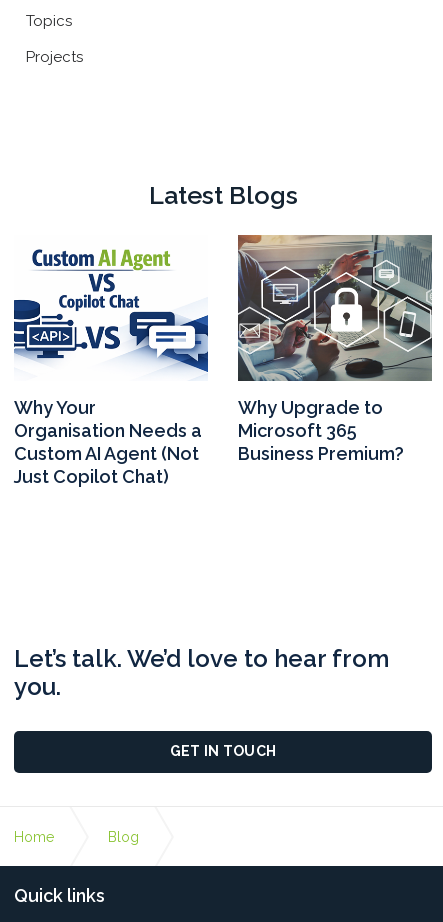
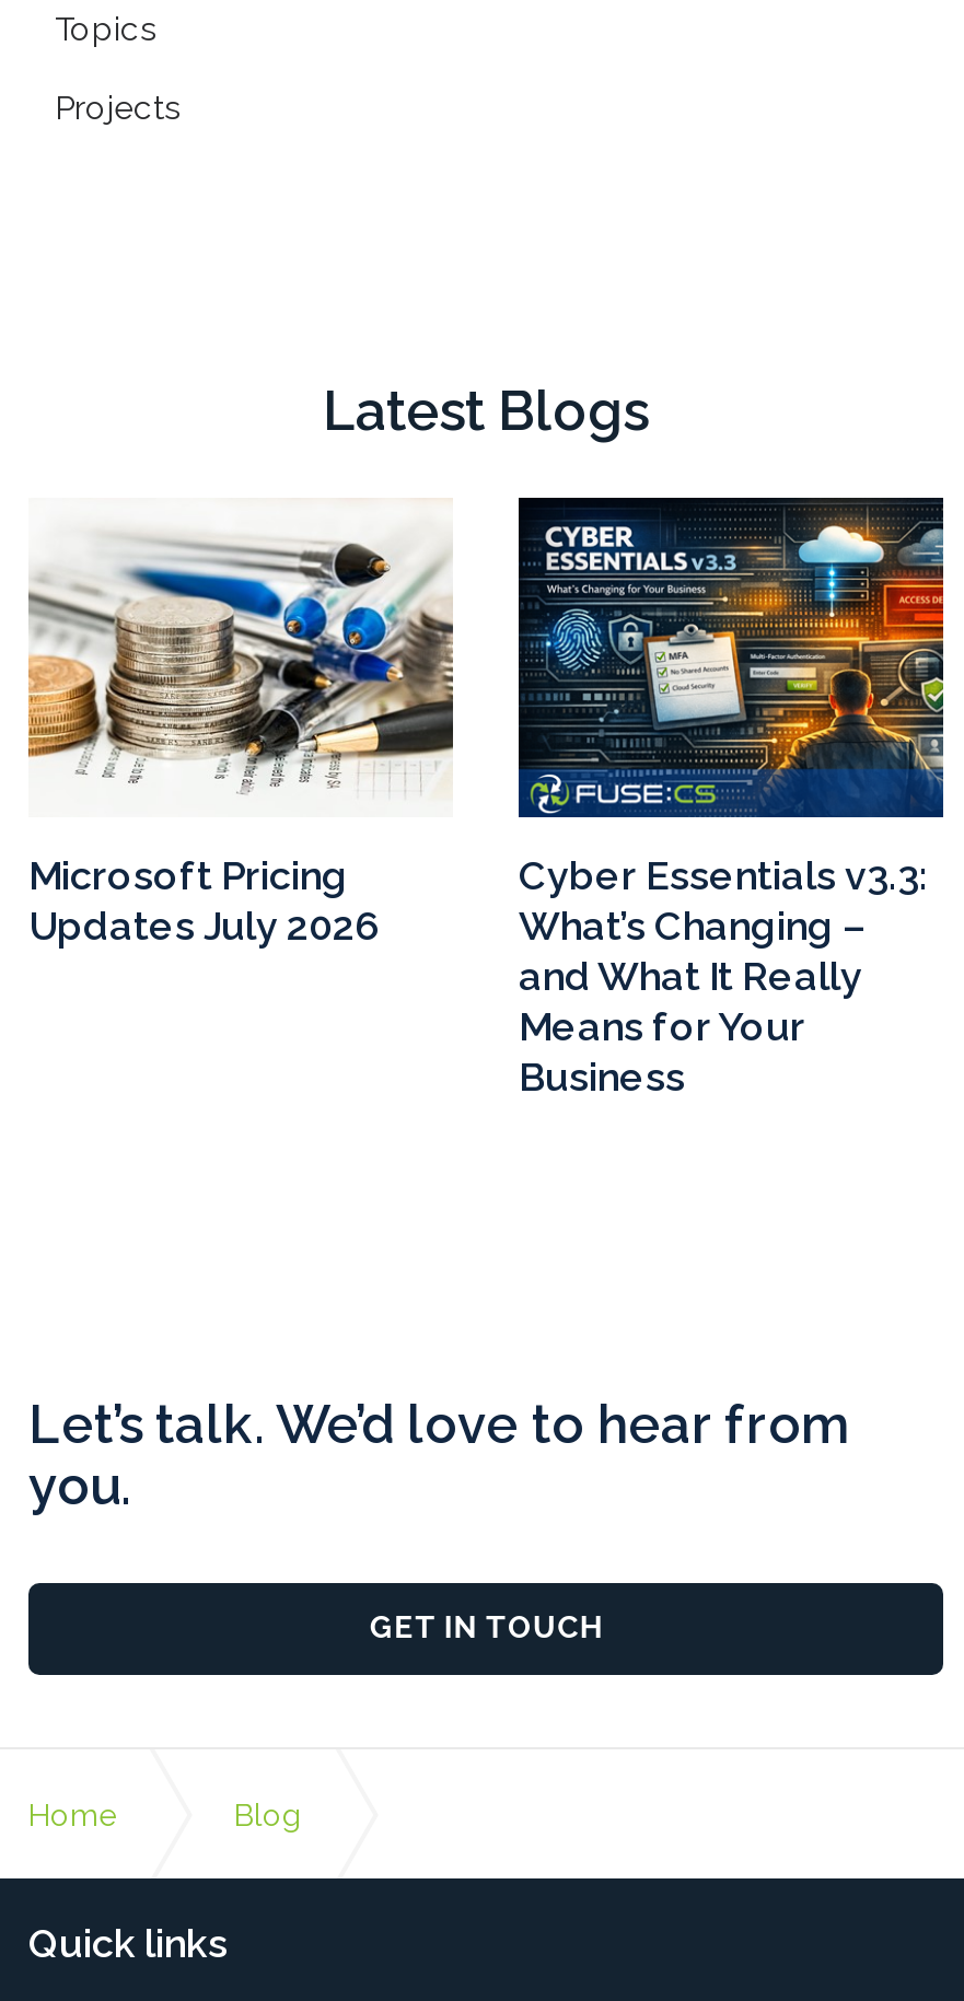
[237,234,433,463] [image] | Why Upgrade to | Microsoft 365 | Business Premium? -> [516,496,945,1098] [image] | Cyber Essentials v3.3: | What’s Changing – | and What It Really | Means for Your | Business
[13,249,209,486] [image] | Why Your | Organisation Needs a | Custom AI Agent (Not | Just Copilot Chat) -> [26,531,455,947] [image] | Microsoft Pricing | Updates July 2026

